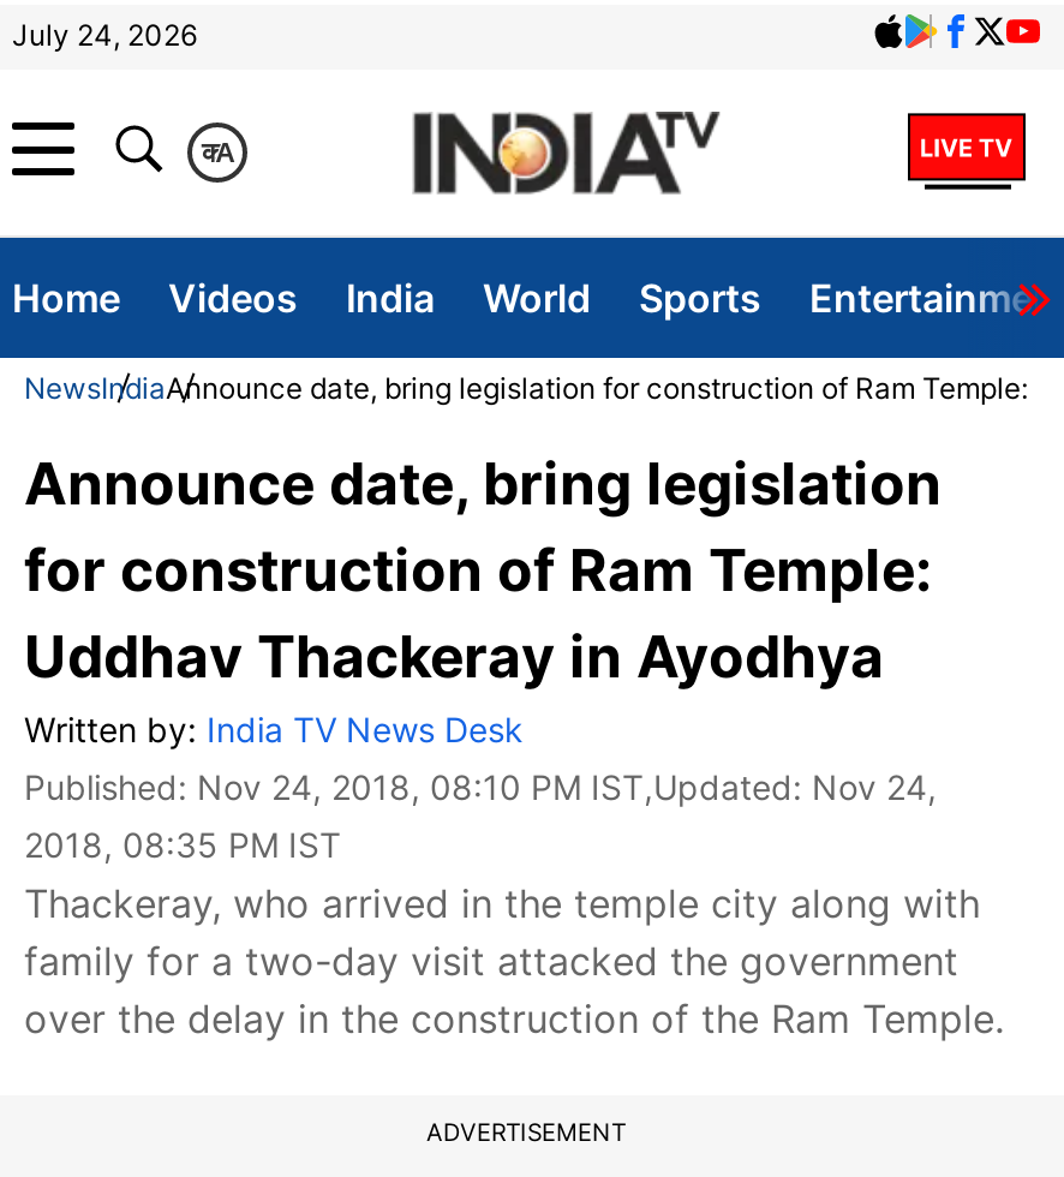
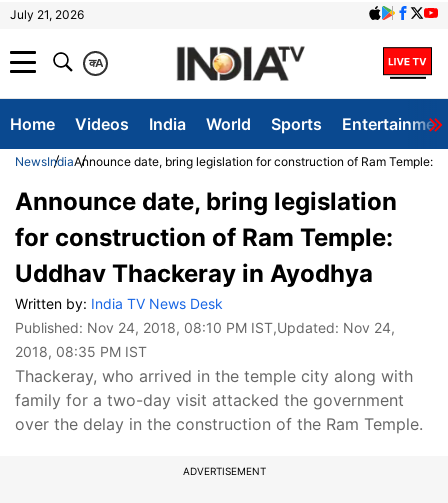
[12,17,197,53] July 24, 2026 -> [10,7,84,22] July 21, 2026

